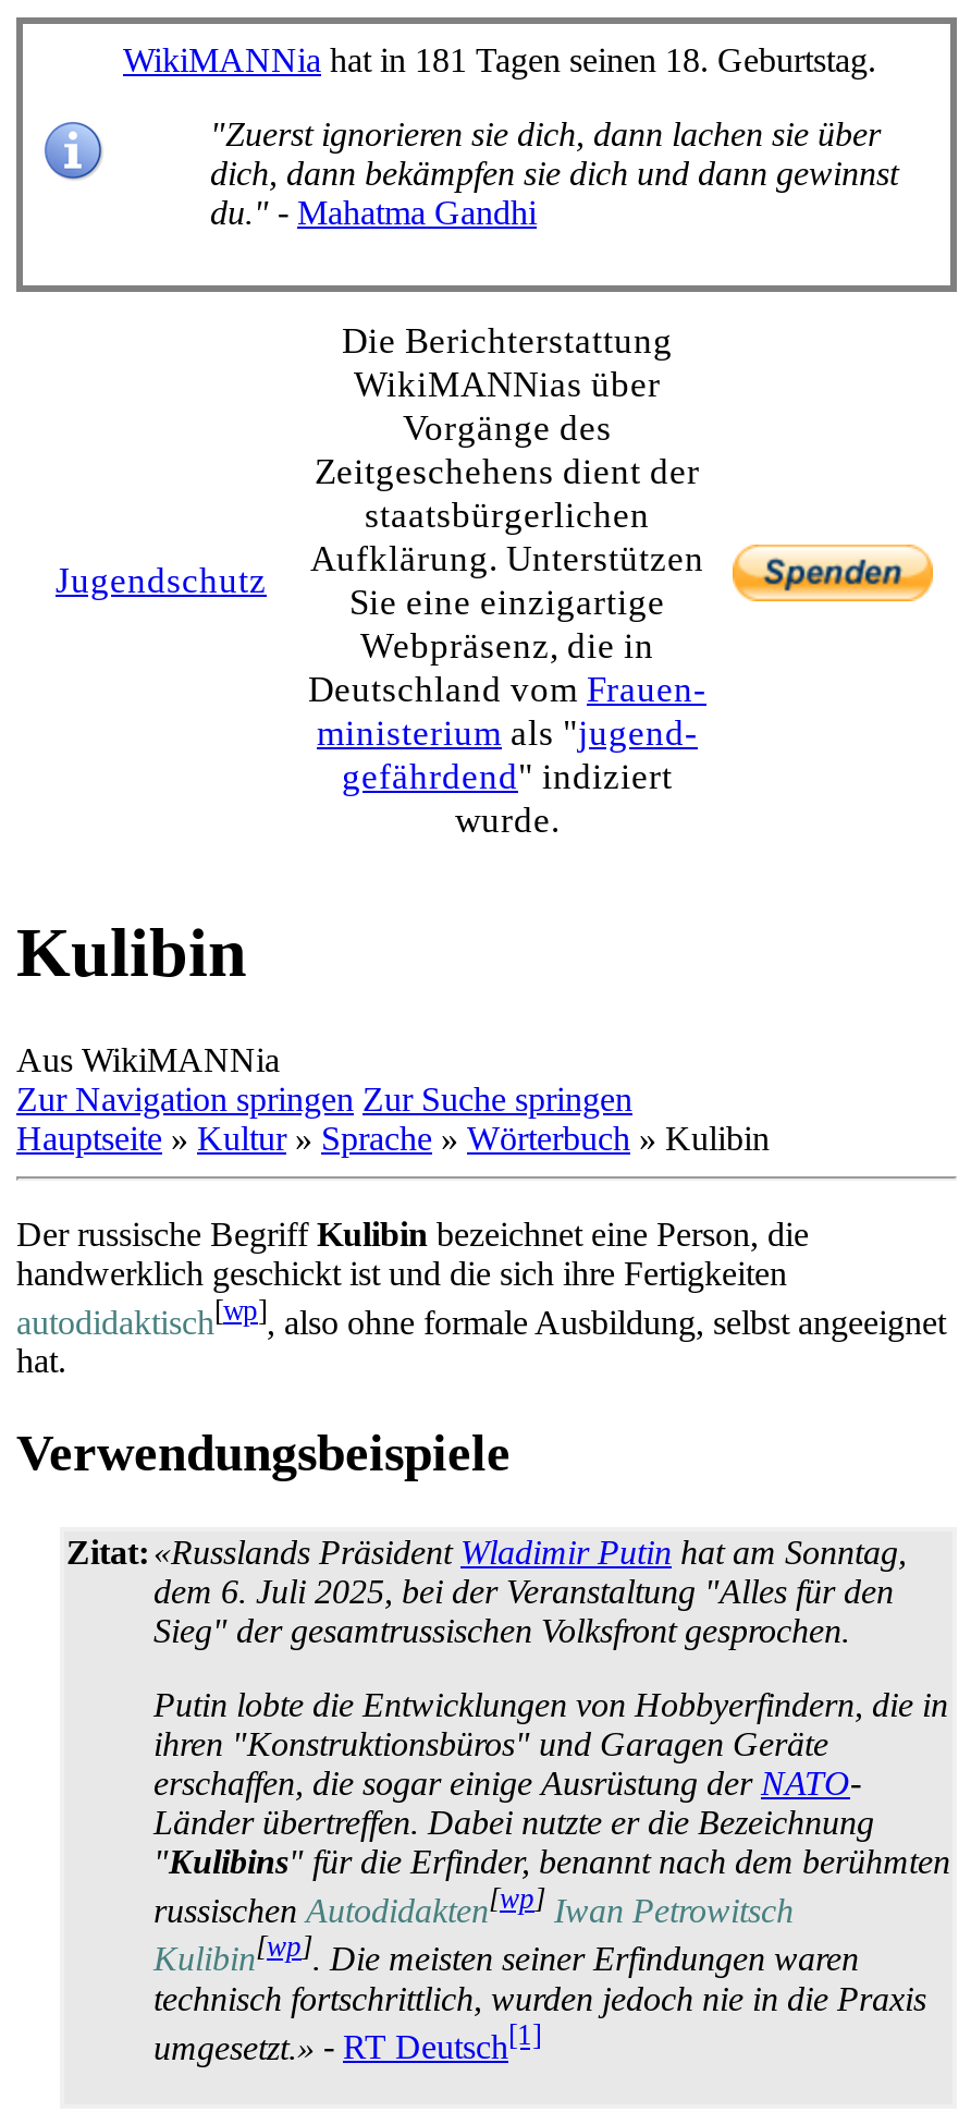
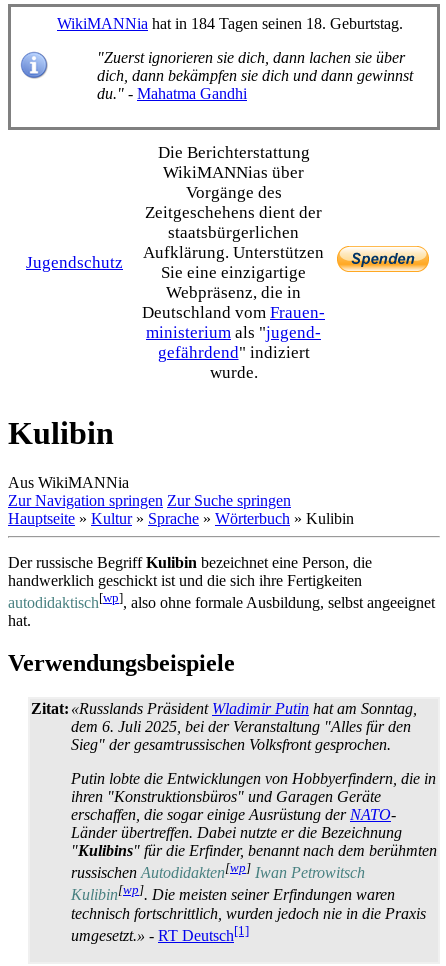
[123,41,876,78] WikiMANNia hat in 181 Tagen seinen 18. Geburtstag. -> [57,15,403,32] WikiMANNia hat in 184 Tagen seinen 18. Geburtstag.

